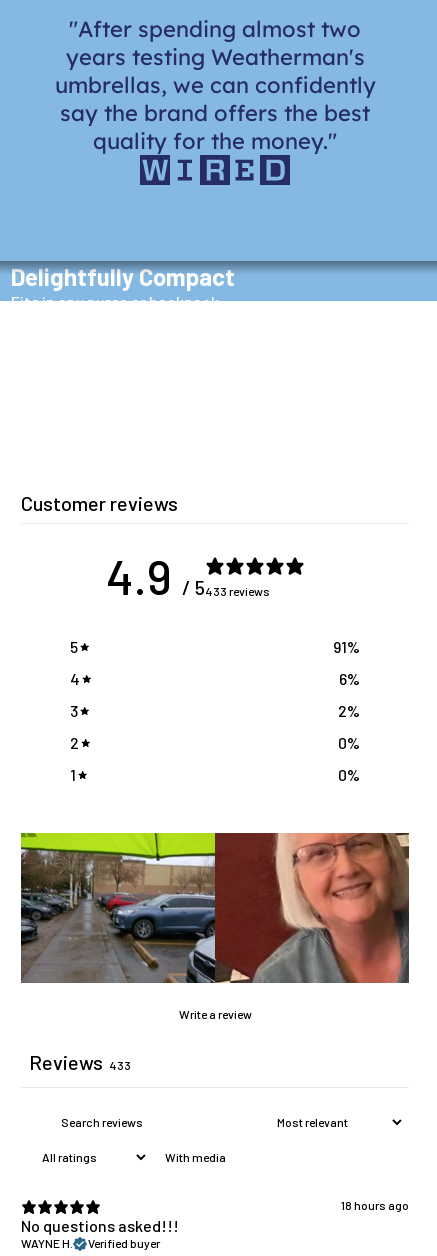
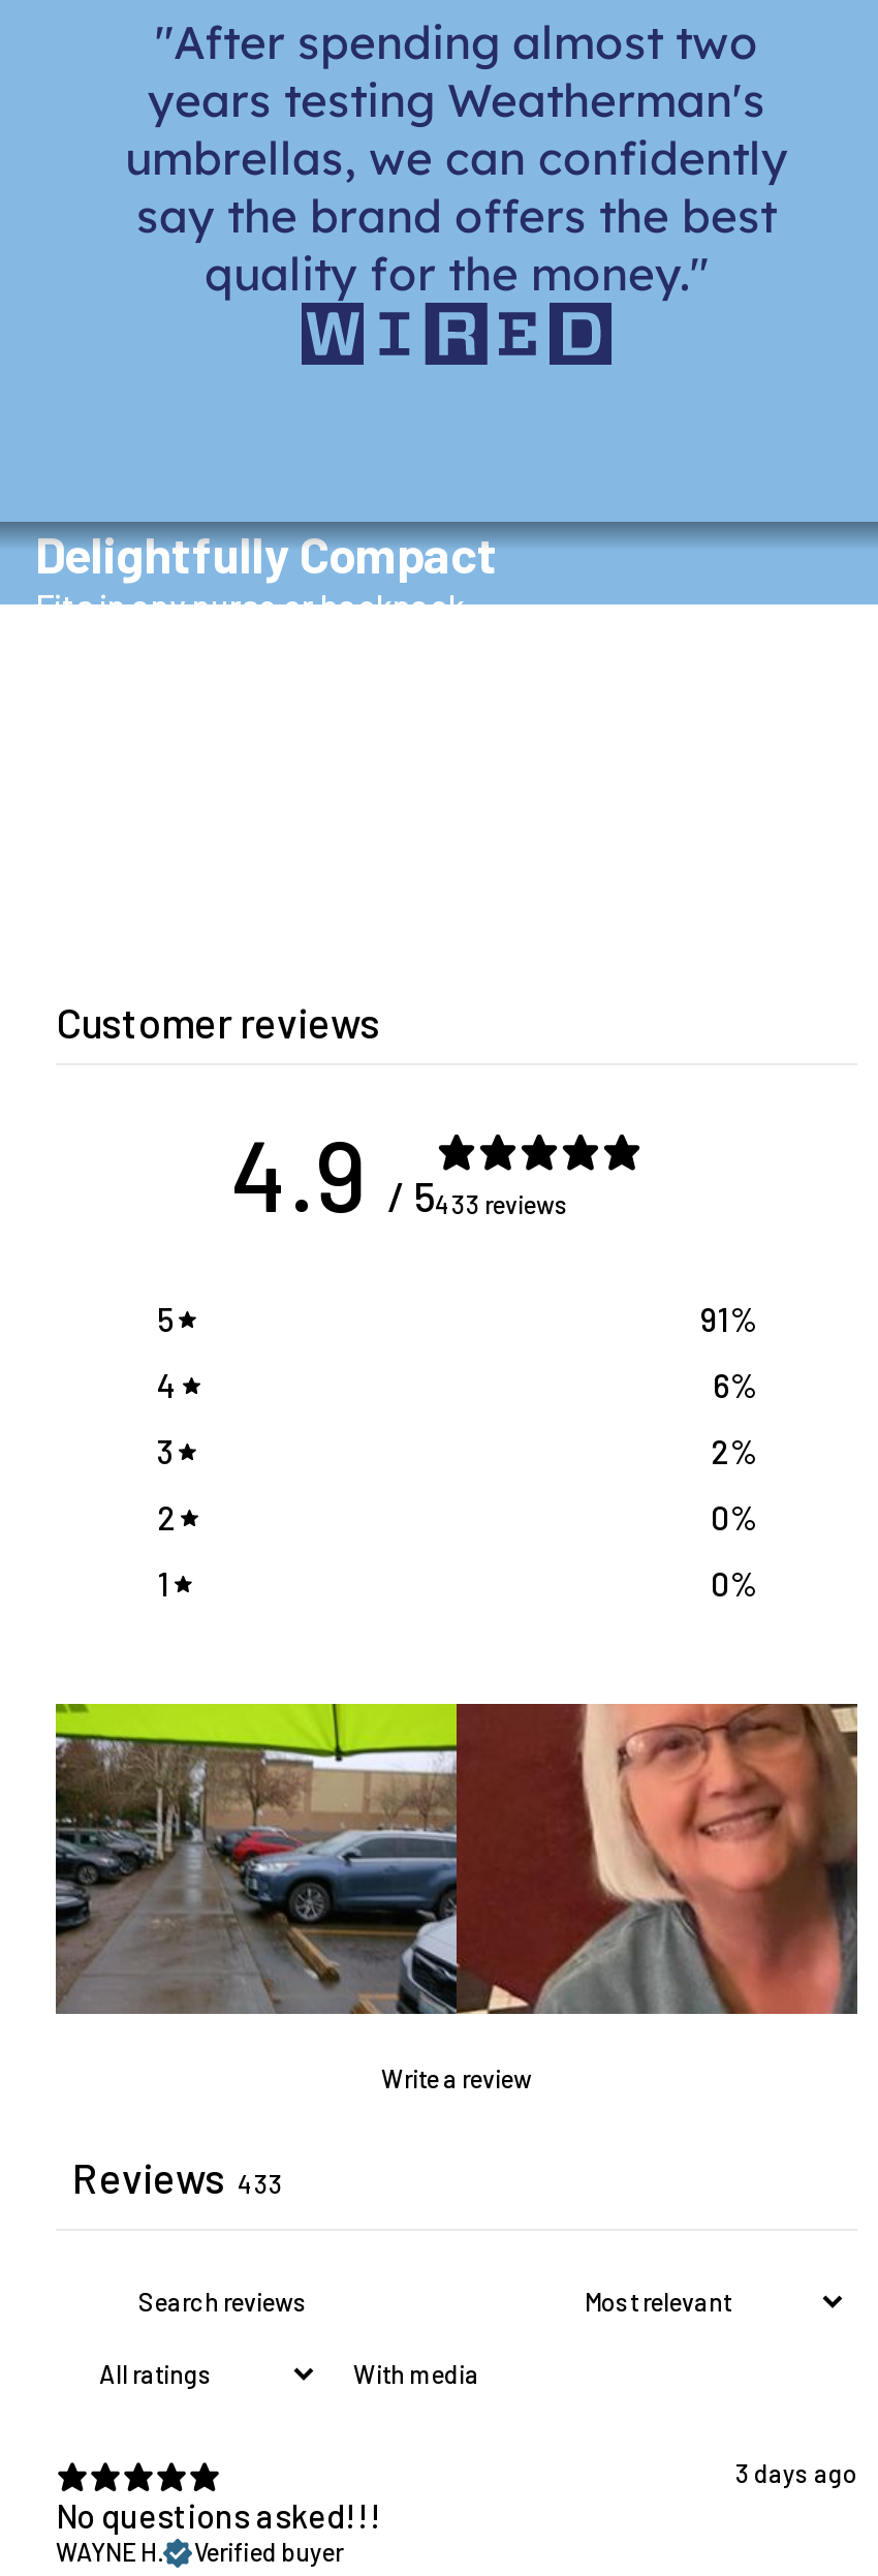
[341,1198,409,1212] 18 hours ago -> [735,2458,857,2487] 3 days ago

